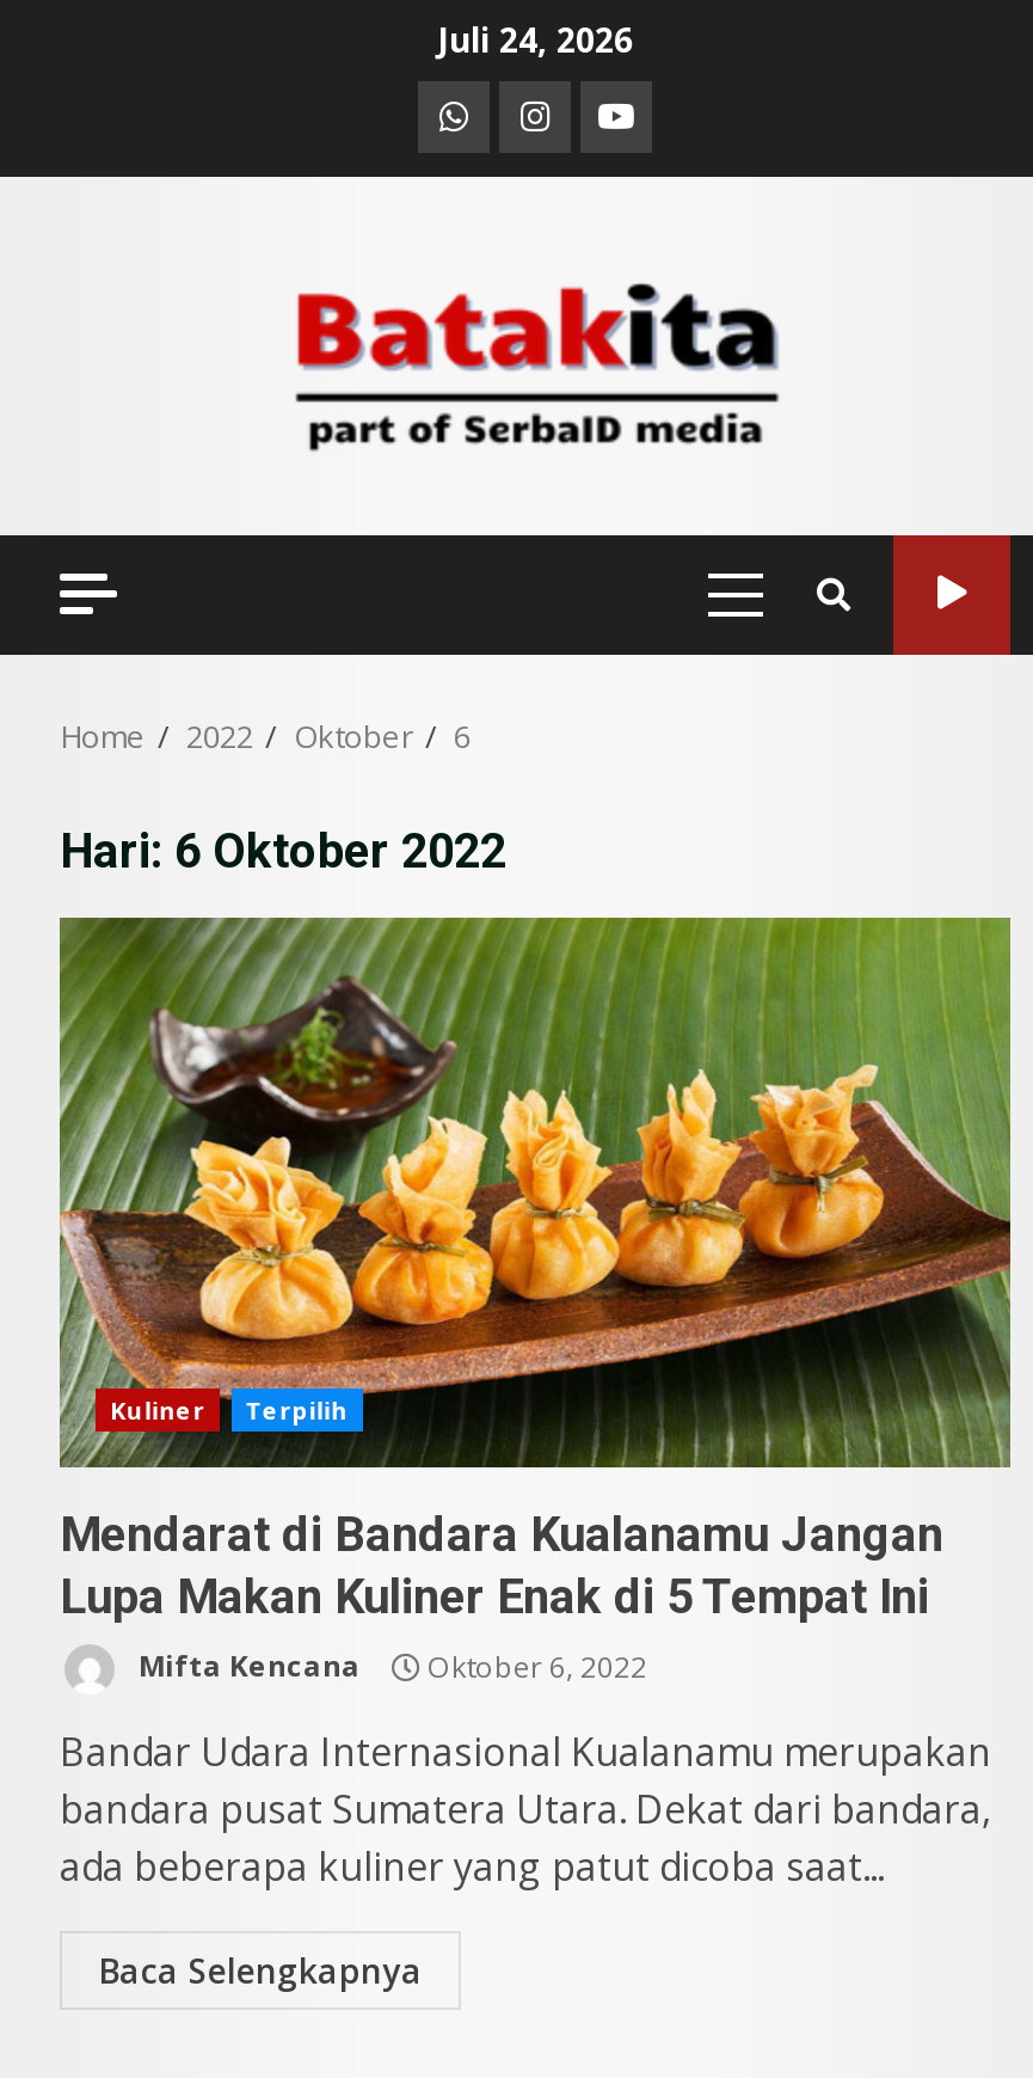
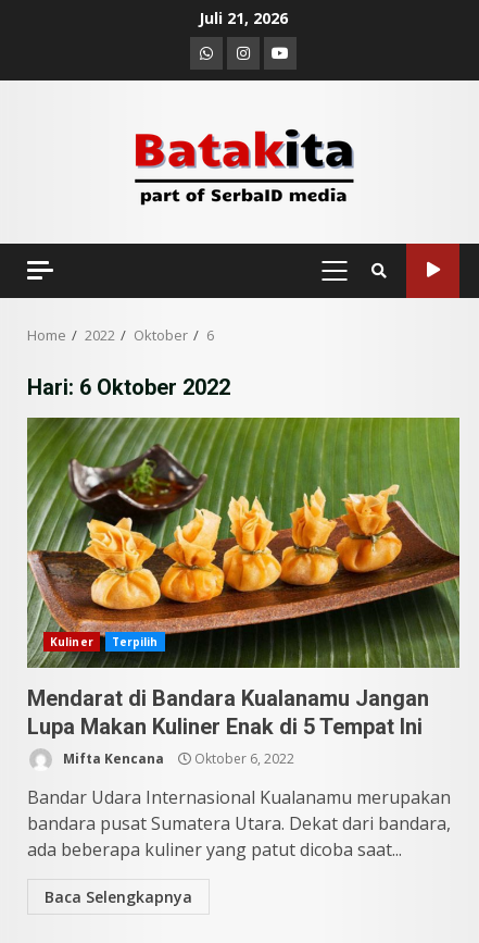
[437,17,633,62] Juli 24, 2026 -> [199,8,288,28] Juli 21, 2026

